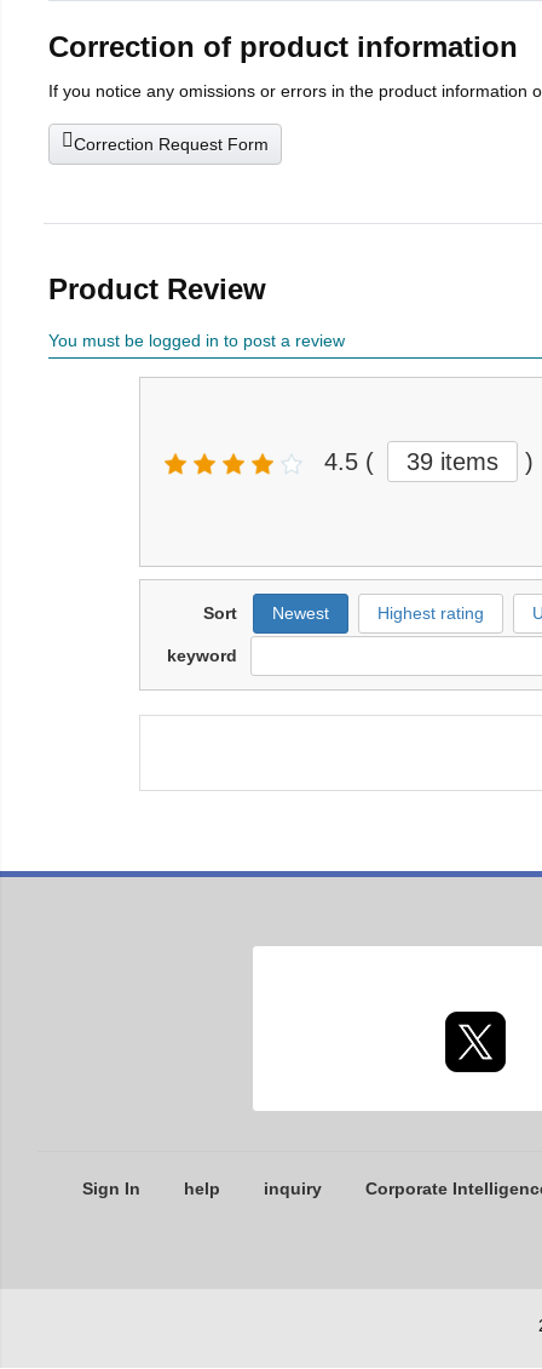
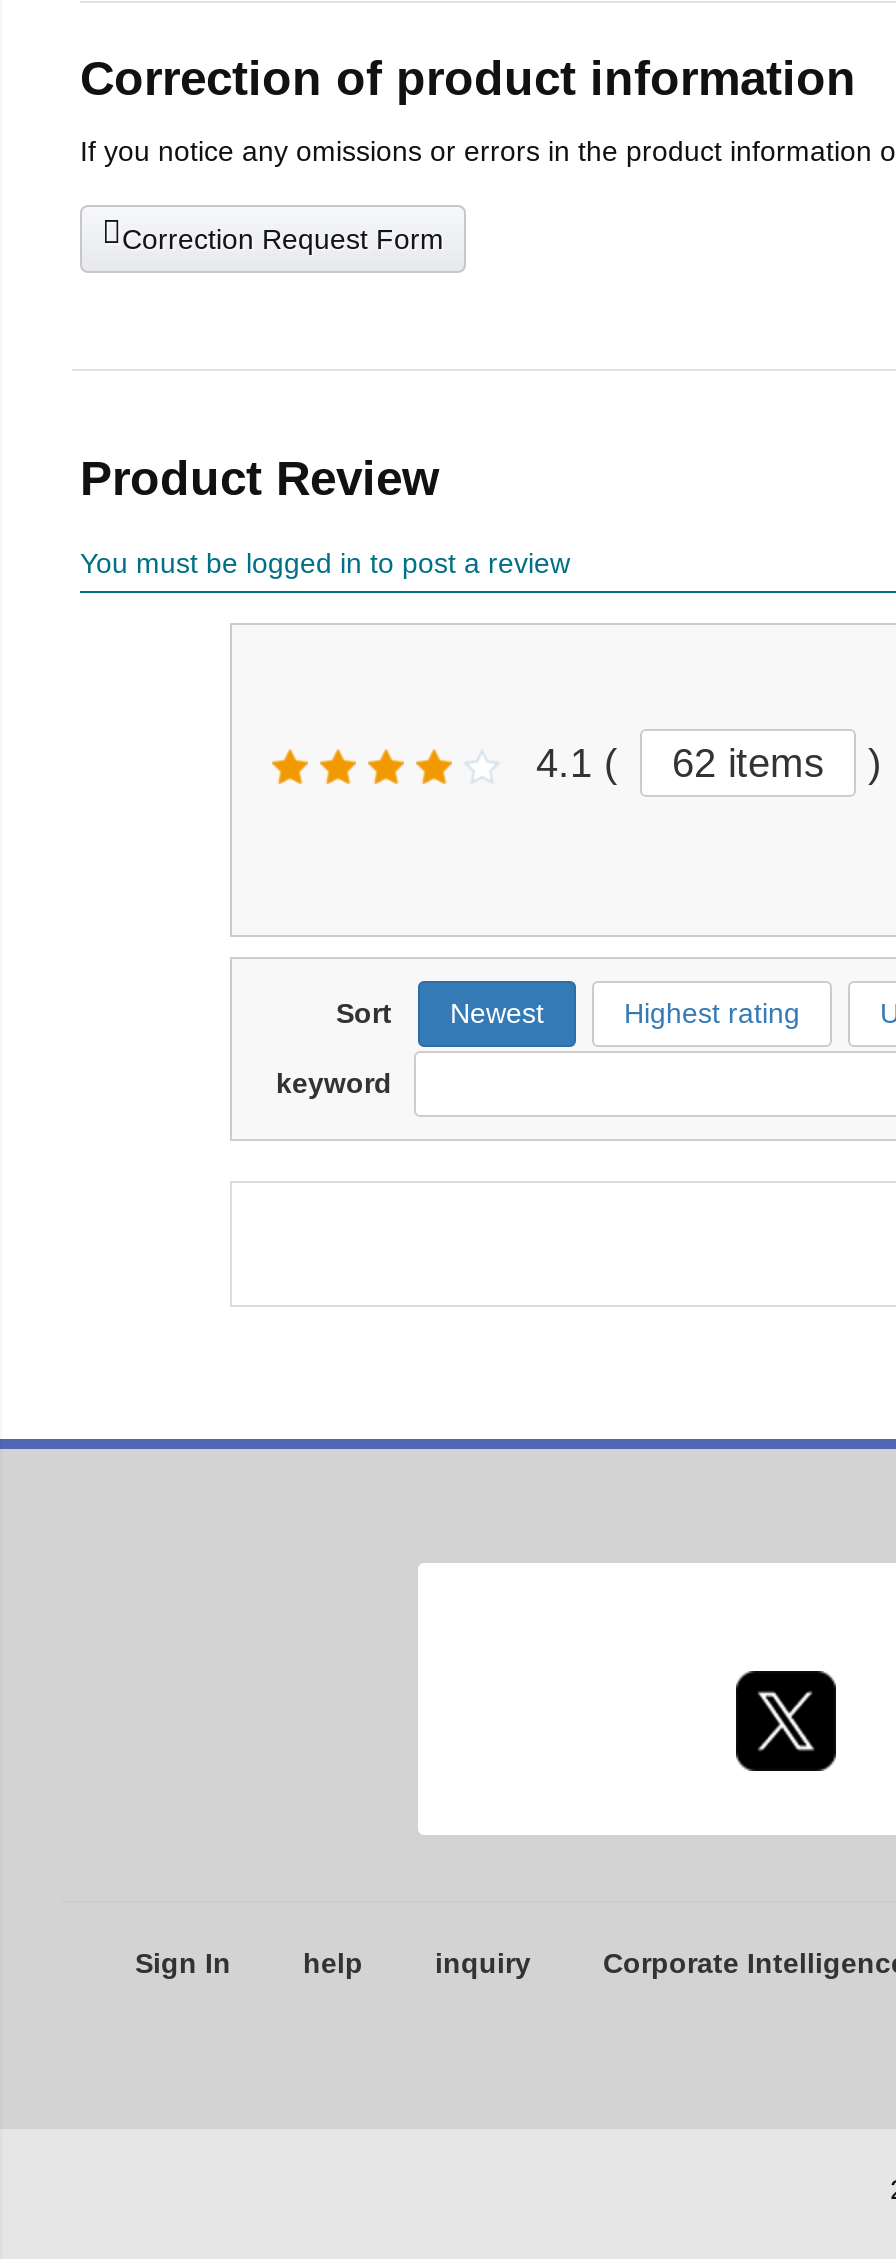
[317,448,381,475] 4.5 ( -> [524,740,630,784] 4.1 (
[406,448,498,475] 39 items -> [672,740,824,784] 62 items

